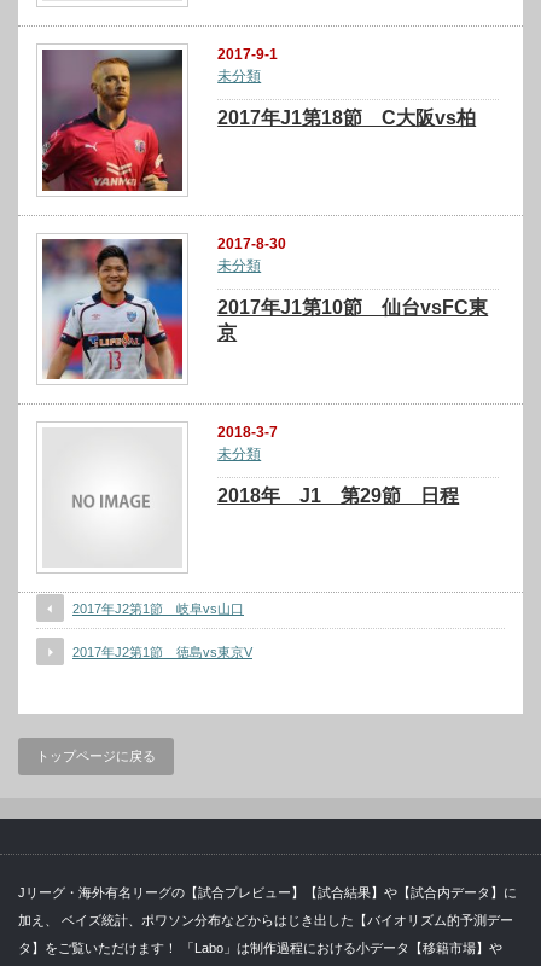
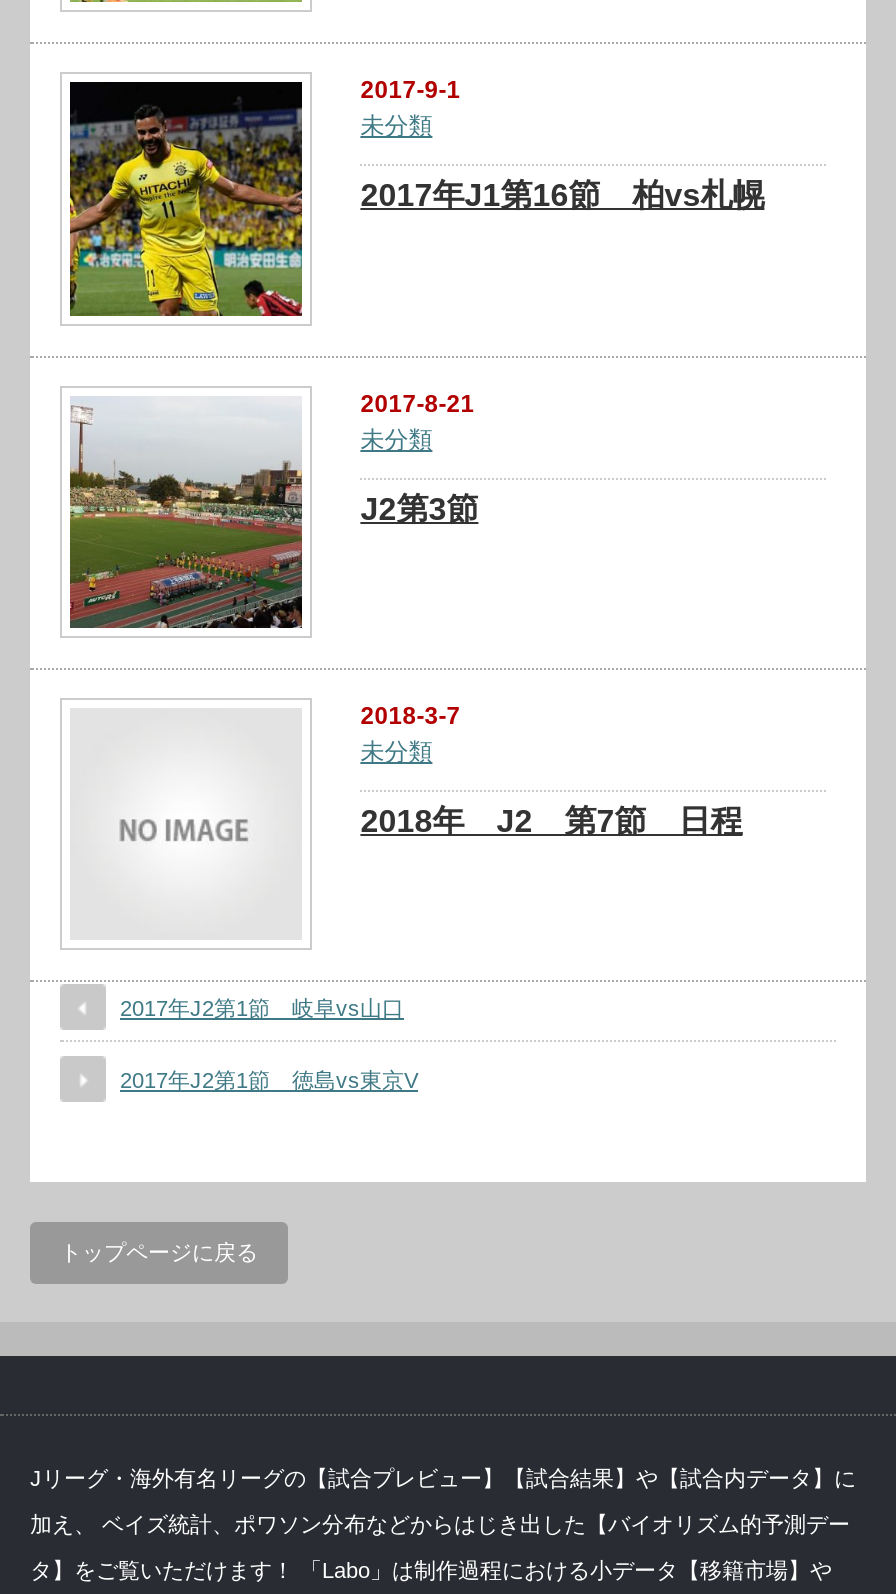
[41,48,476,192] [image] | 2017年J1第18節 C大阪vs柏 -> [68,80,764,318] [image] | 2017年J1第16節 柏vs札幌
[41,235,286,380] [image] | 2017-8-30 -> [68,389,474,630] [image] | 2017-8-21
[218,297,488,343] 2017年J1第10節 仙台vsFC東 | 京 -> [360,491,478,525] J2第3節
[218,485,459,506] 2018年 J1 第29節 日程 -> [360,804,742,838] 2018年 J2 第7節 日程

